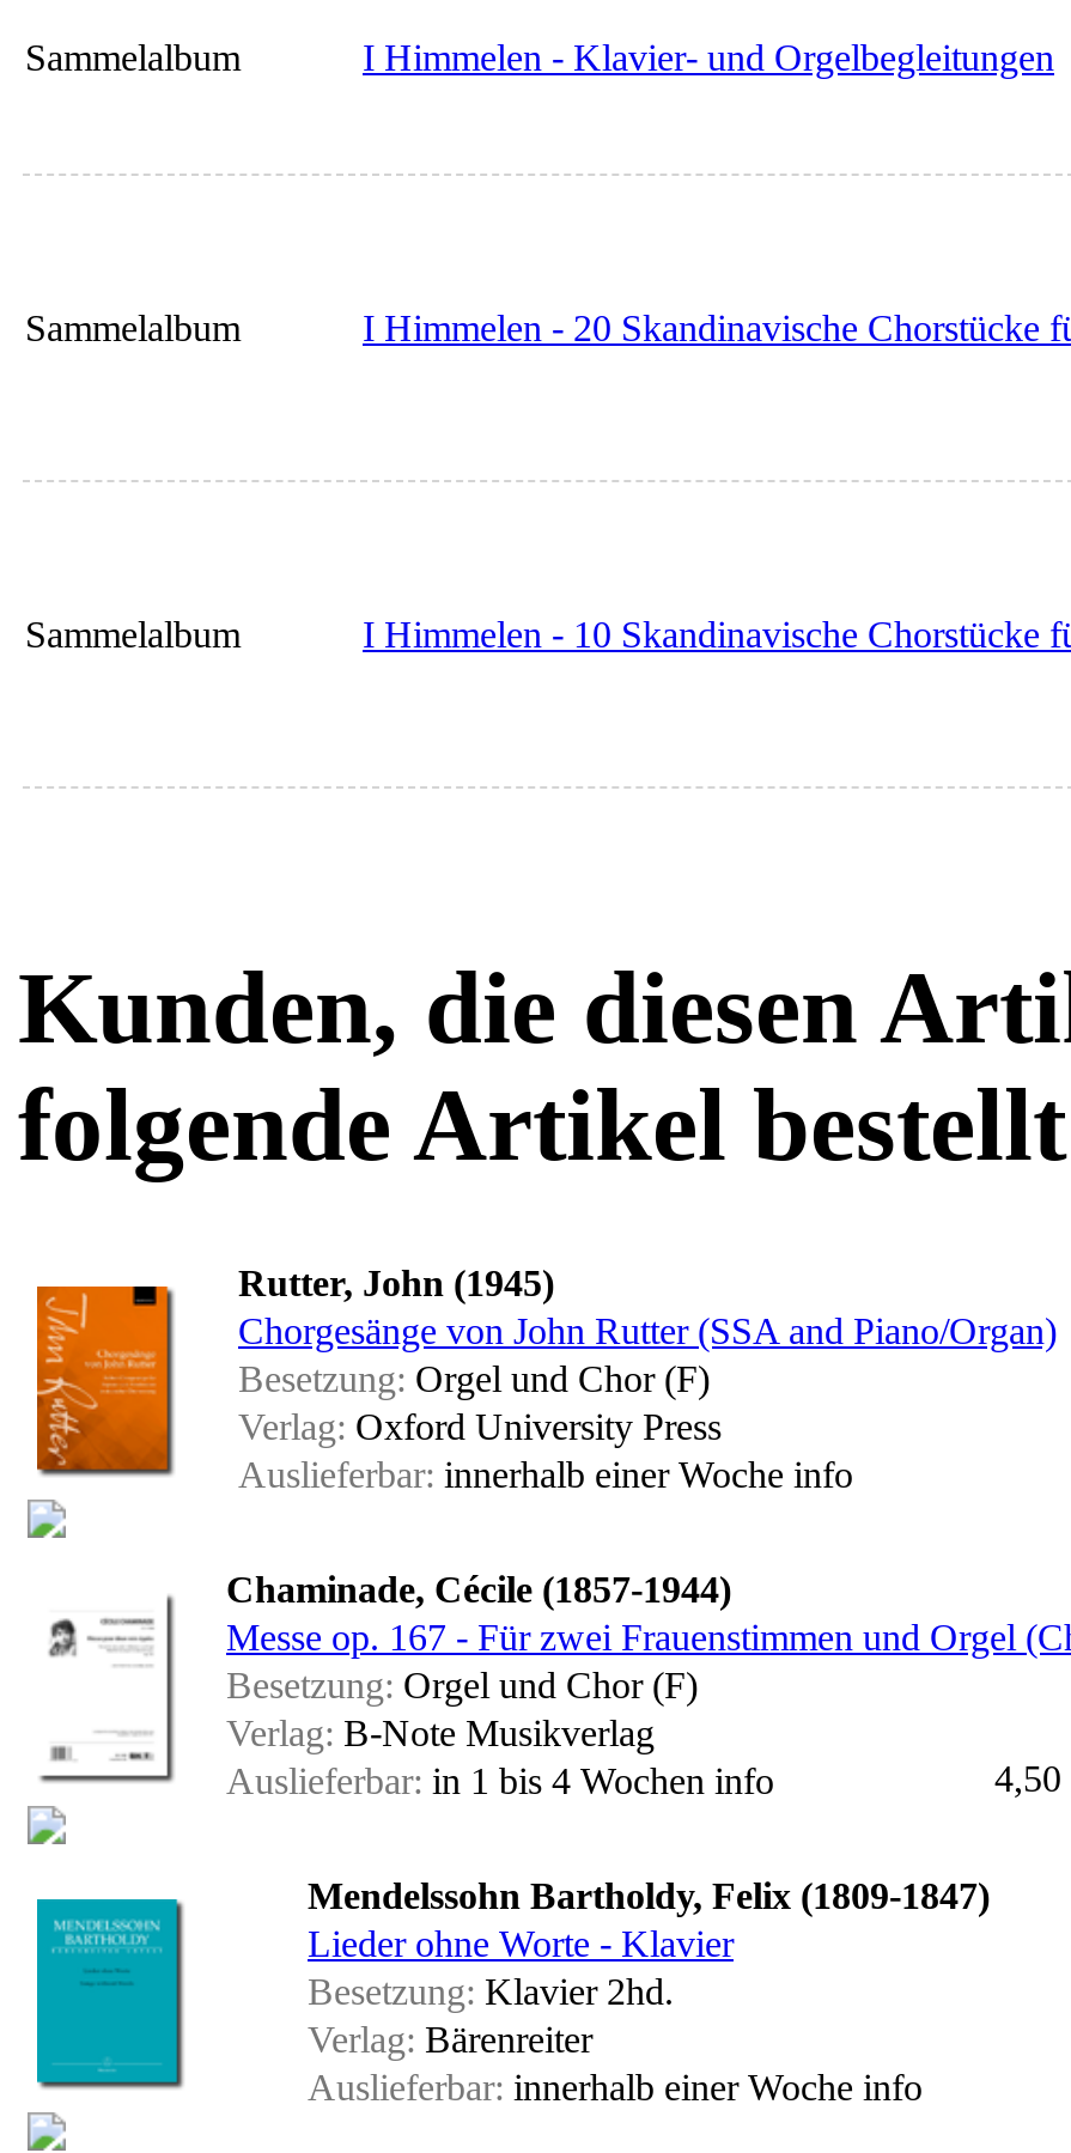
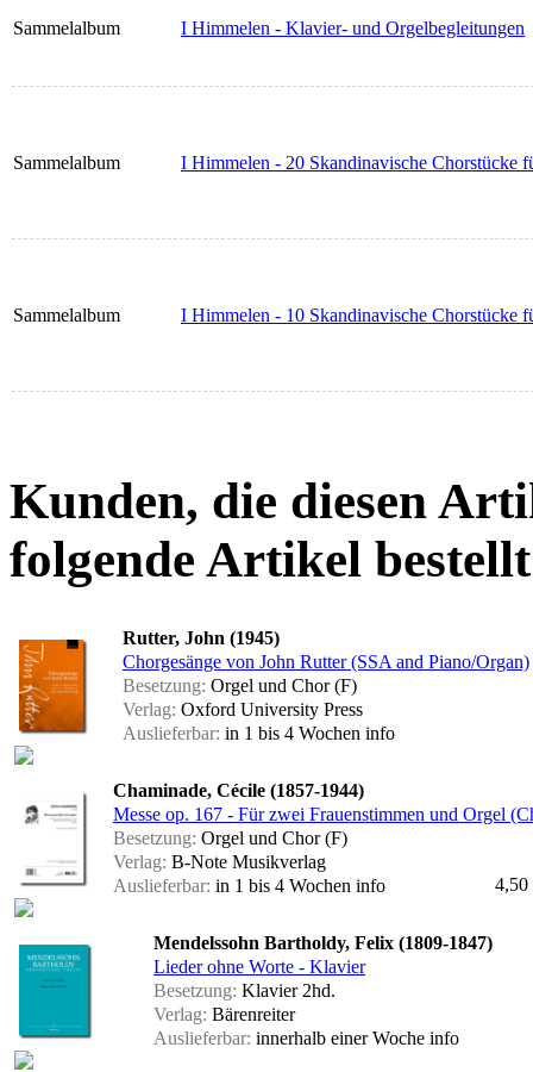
[238,1455,853,1495] Auslieferbar: innerhalb einer Woche info -> [123,723,395,743] Auslieferbar: in 1 bis 4 Wochen info

